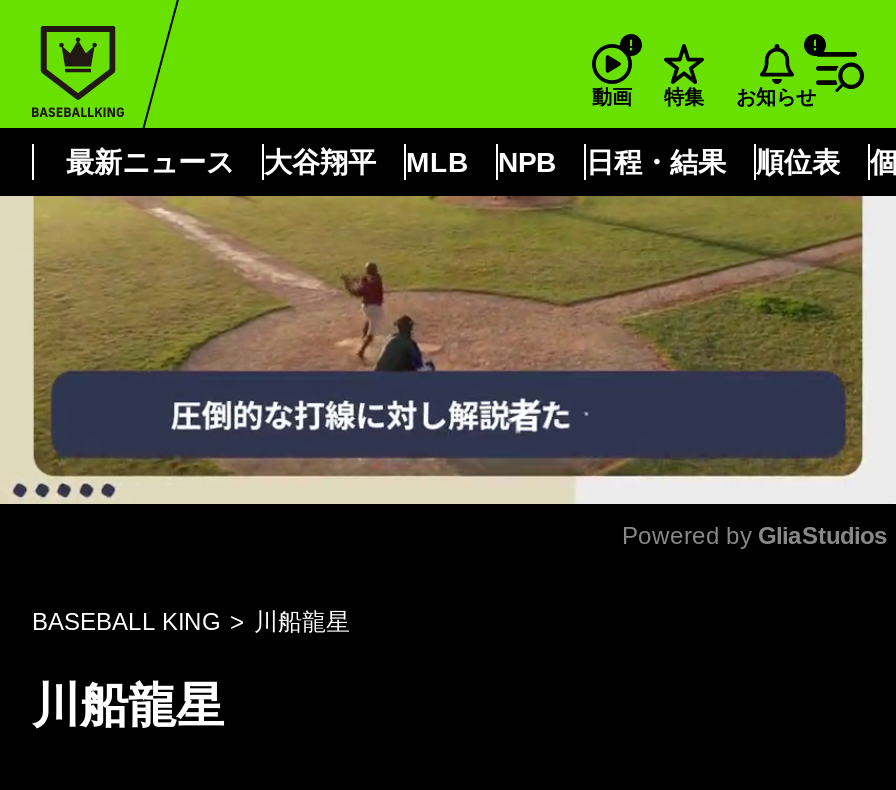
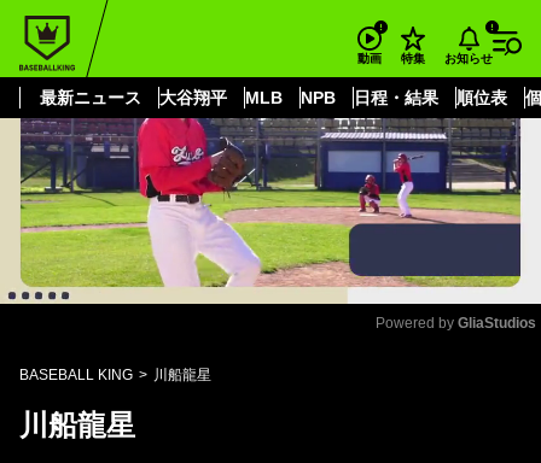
[32,194,864,478] [image] -> [19,117,522,288] [image]

